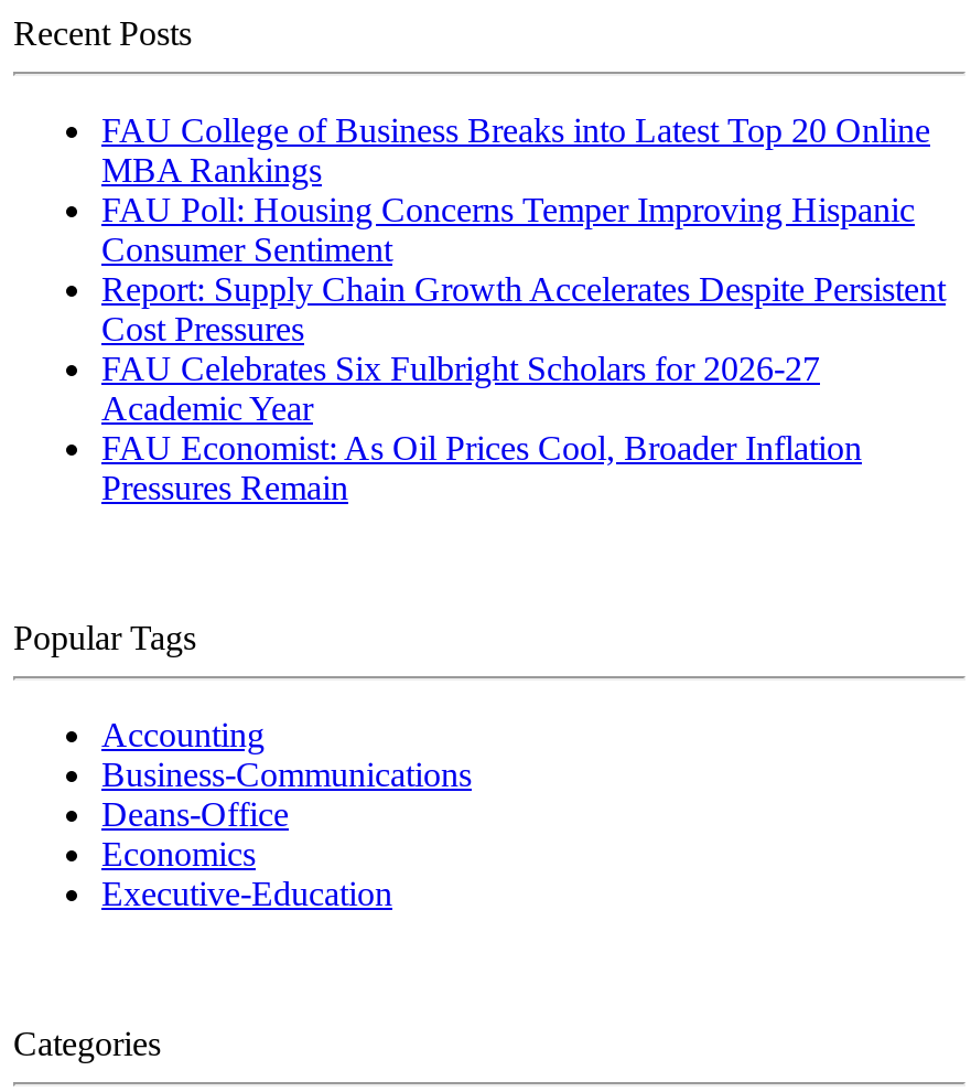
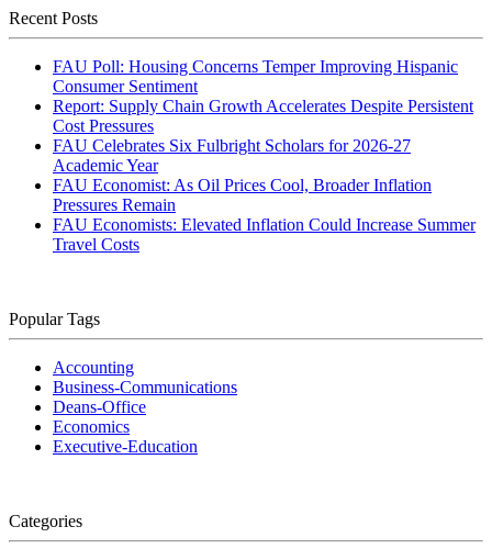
[101,112,930,189] FAU College of Business Breaks into Latest Top 20 Online | MBA Rankings -> none
moved [101,191,946,507] -> [53,57,473,214]: FAU Poll: Housing Concerns Temper Improving Hispanic | Consumer Sentiment | Report: Supply Chain Growth Accelerates Despite Persistent | Cost Pressures | FAU Celebrates Six Fulbright Scholars for 2026-27 | Academic Year | FAU Economist: As Oil Prices Cool, Broader Inflation | Pressures Remain
none -> [53,216,476,254] FAU Economists: Elevated Inflation Could Increase Summer | Travel Costs

